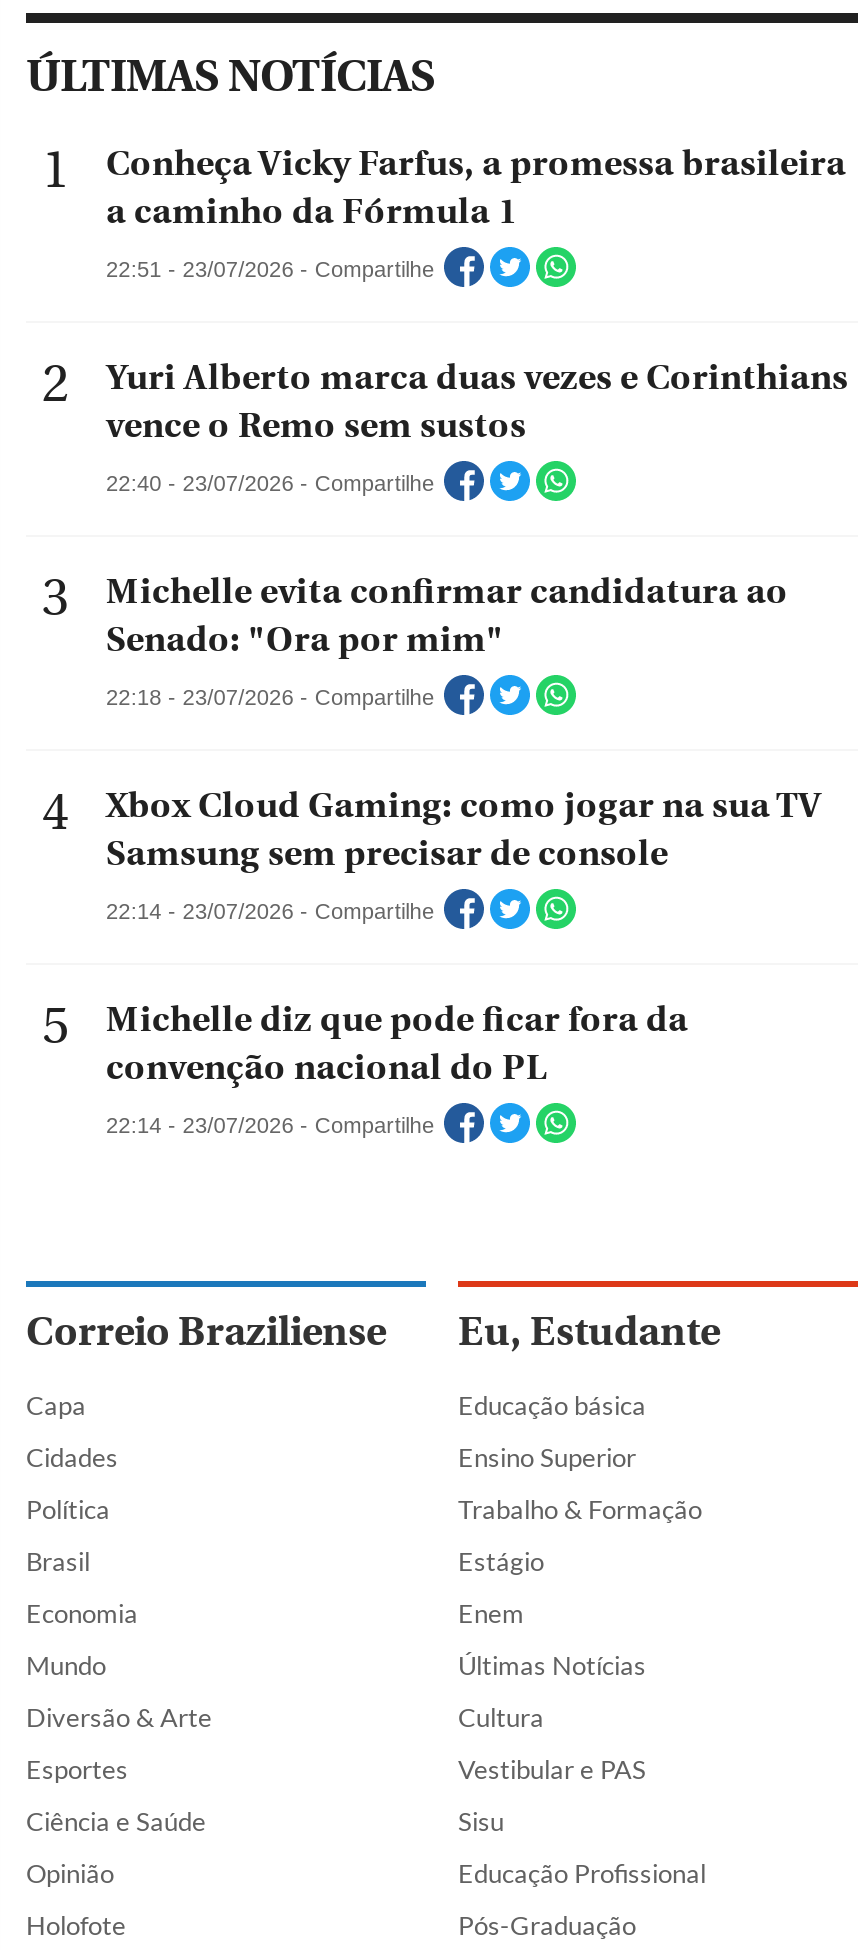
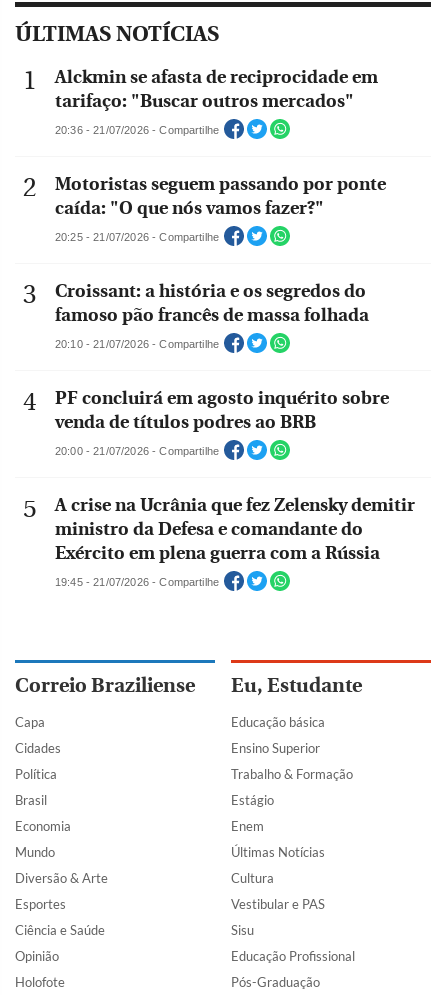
[106,144,846,234] Conheça Vicky Farfus, a promessa brasileira | a caminho da Fórmula 1 -> [55,67,378,112] Alckmin se afasta de reciprocidade em | tarifaço: "Buscar outros mercados"
[106,257,434,281] 22:51 - 23/07/2026 - Compartilhe -> [55,124,219,136] 20:36 - 21/07/2026 - Compartilhe
[106,358,848,448] Yuri Alberto marca duas vezes e Corinthians | vence o Remo sem sustos -> [55,174,386,219] Motoristas seguem passando por ponte | caída: "O que nós vamos fazer?"
[106,471,434,495] 22:40 - 23/07/2026 - Compartilhe -> [55,231,219,243] 20:25 - 21/07/2026 - Compartilhe
[106,572,788,662] Michelle evita confirmar candidatura ao | Senado: "Ora por mim" -> [55,281,369,326] Croissant: a história e os segredos do | famoso pão francês de massa folhada
[106,685,434,709] 22:18 - 23/07/2026 - Compartilhe -> [55,338,219,350] 20:10 - 21/07/2026 - Compartilhe
[106,786,822,876] Xbox Cloud Gaming: como jogar na sua TV | Samsung sem precisar de console -> [55,388,389,433] PF concluirá em agosto inquérito sobre | venda de títulos podres ao BRB
[106,899,434,923] 22:14 - 23/07/2026 - Compartilhe -> [55,445,219,457] 20:00 - 21/07/2026 - Compartilhe
[106,1000,688,1090] Michelle diz que pode ficar fora da | convenção nacional do PL -> [55,495,415,564] A crise na Ucrânia que fez Zelensky demitir | ministro da Defesa e comandante do | Exército em plena guerra com a Rússia
[106,1113,434,1137] 22:14 - 23/07/2026 - Compartilhe -> [55,576,219,588] 19:45 - 21/07/2026 - Compartilhe

